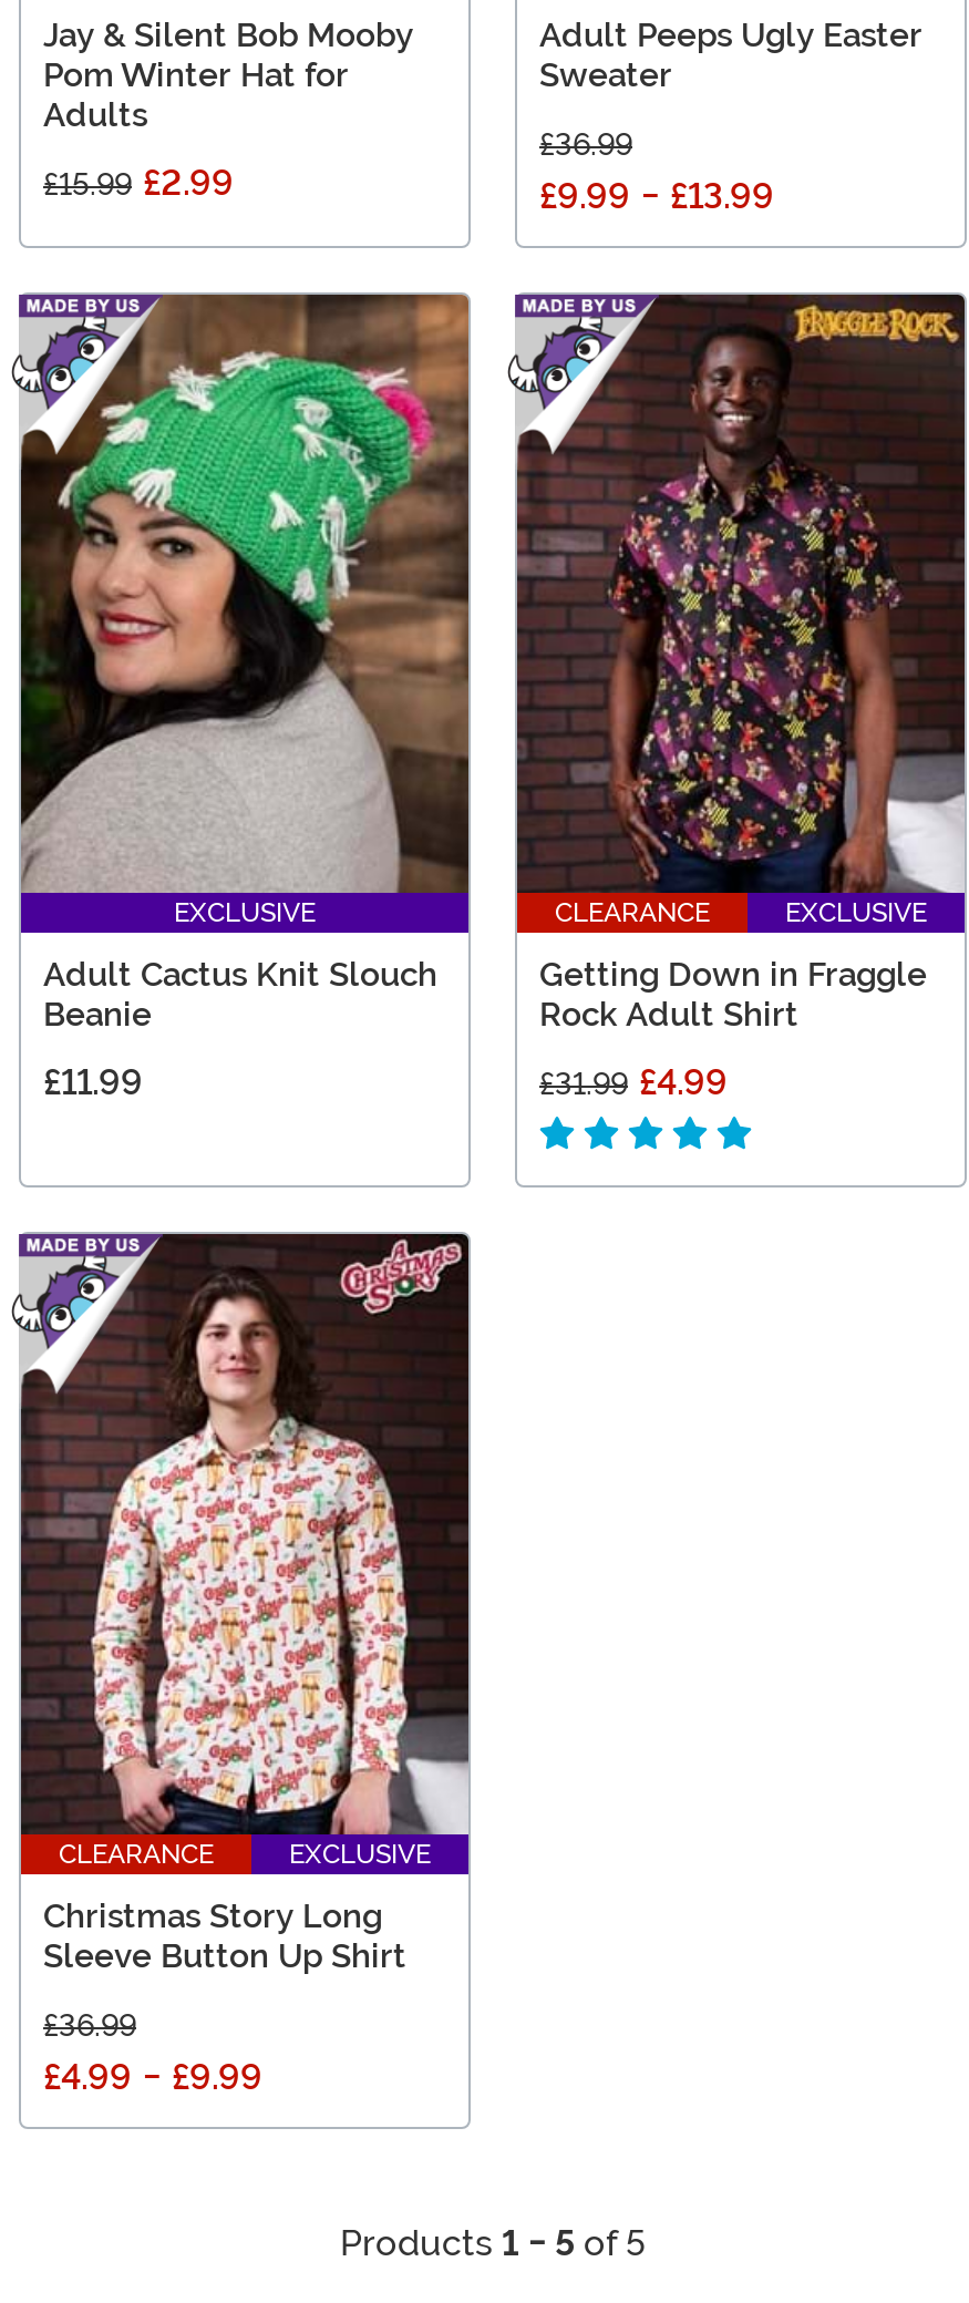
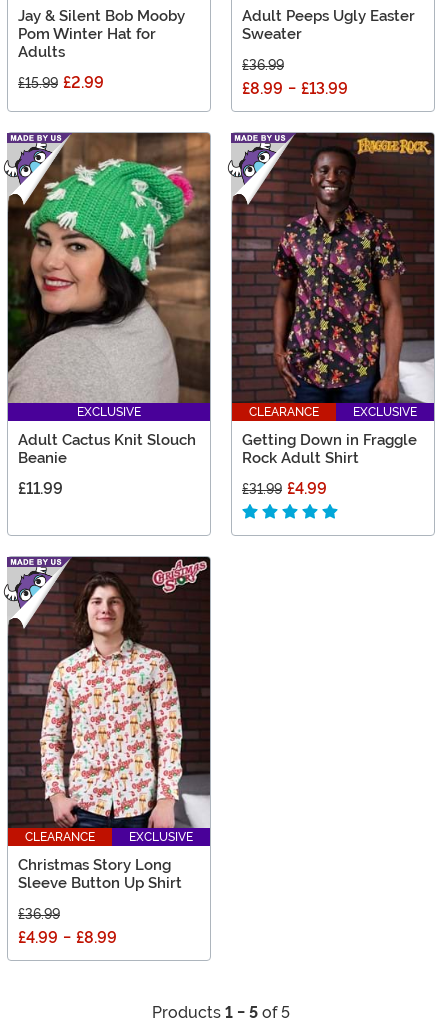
[539,174,774,216] £9.99 - £13.99 -> [242,79,348,98] £8.99 - £13.99
[43,2056,262,2098] £4.99 - £9.99 -> [18,928,117,947] £4.99 - £8.99

